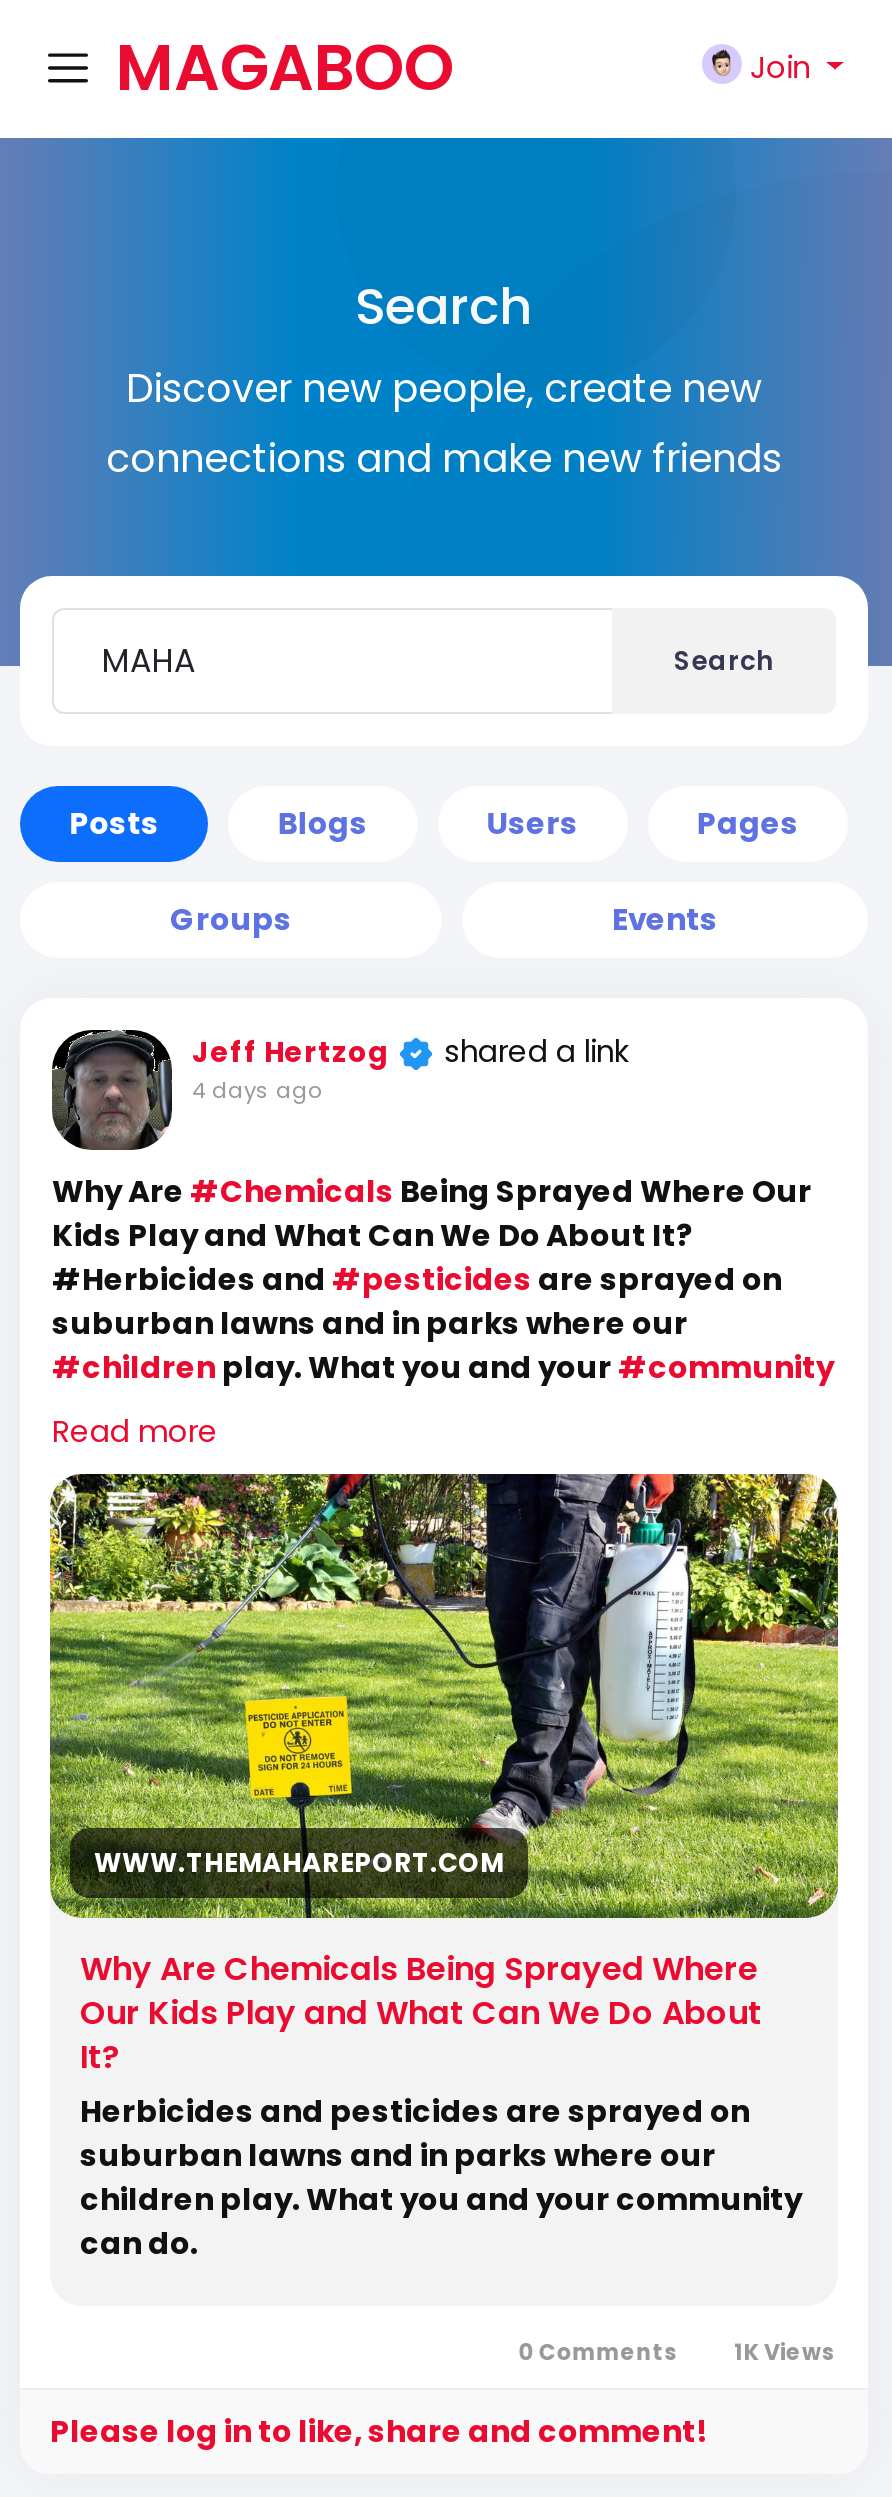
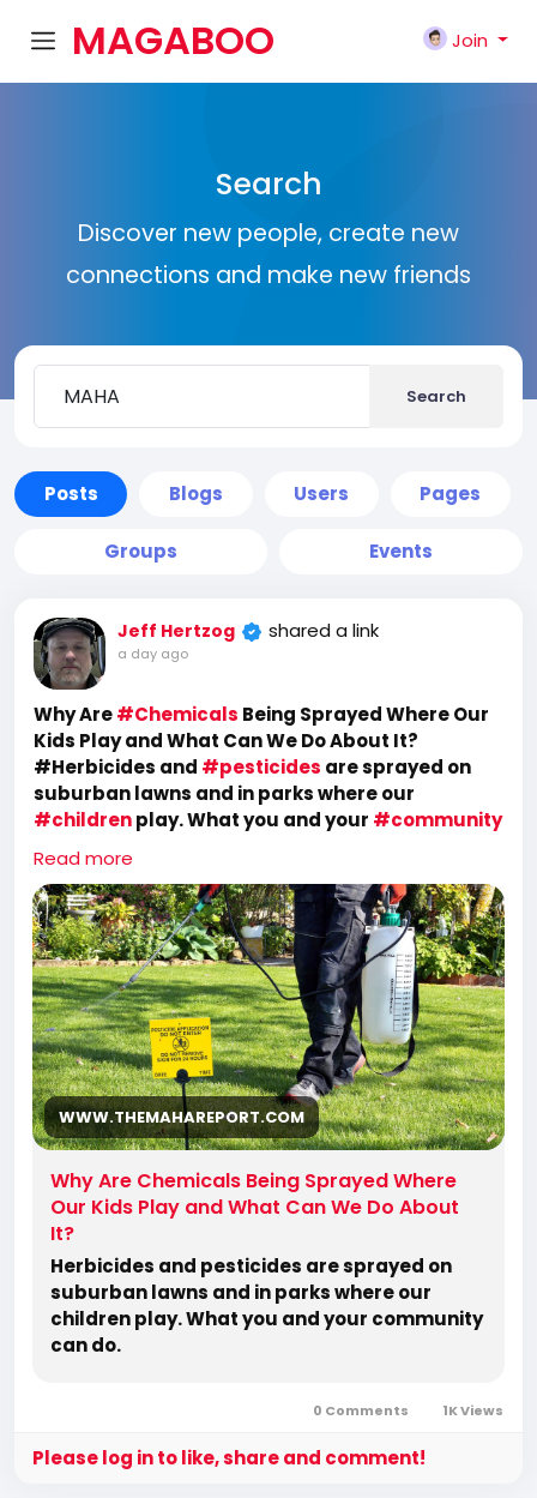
[192,1074,322,1106] 4 days ago -> [117,644,188,663] a day ago

